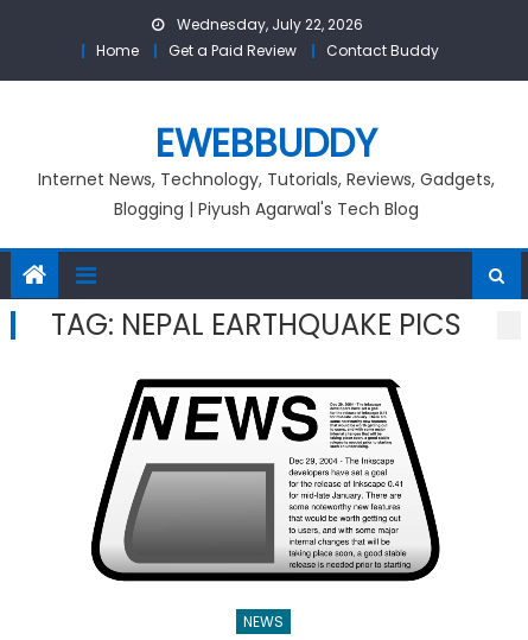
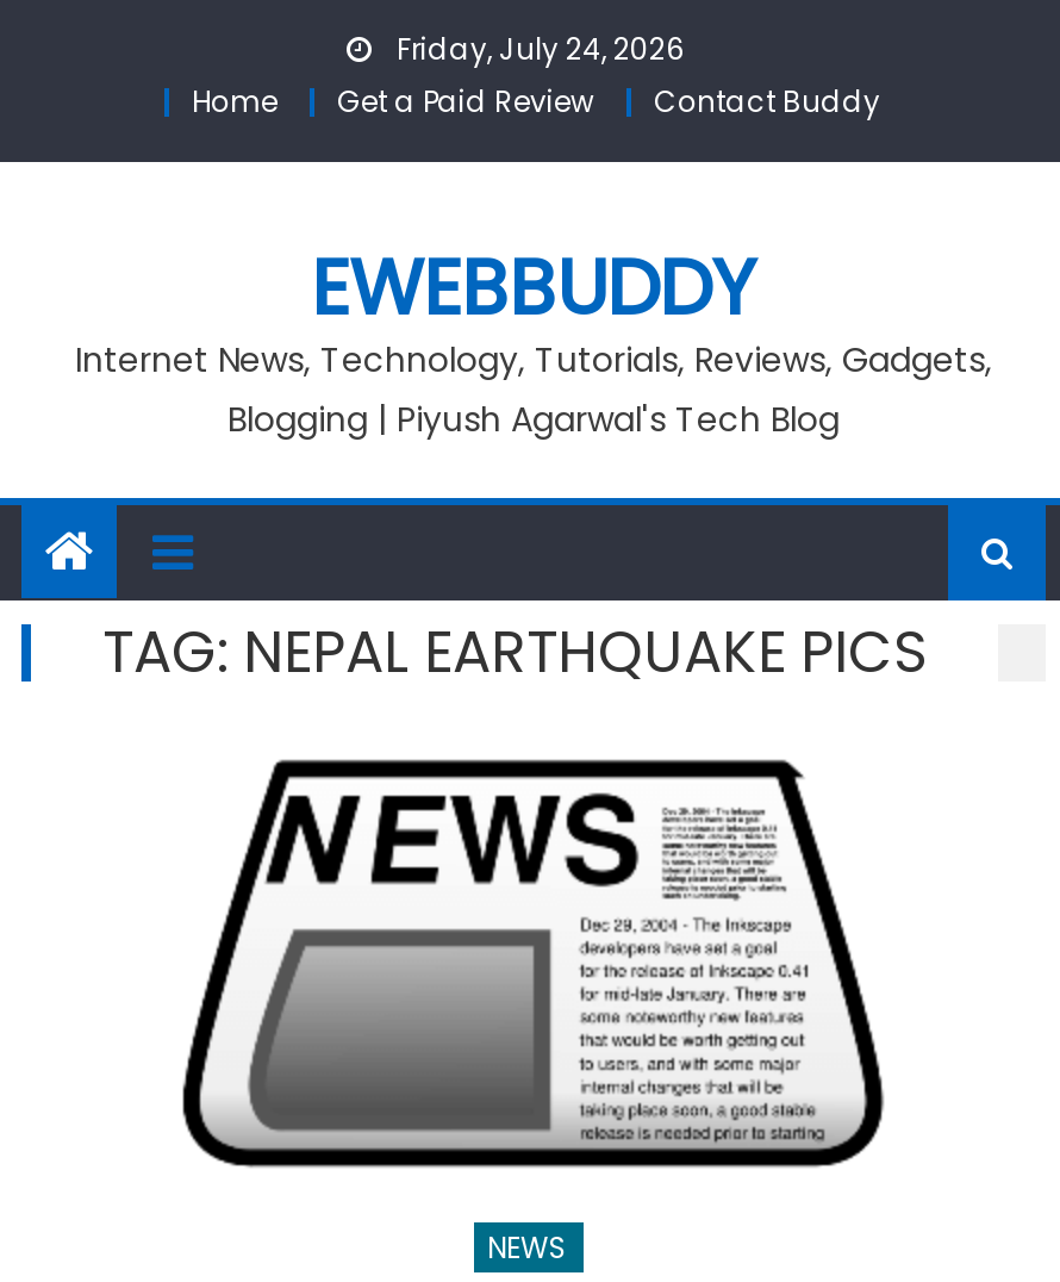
[173,14,362,34] Wednesday, July 22, 2026 -> [389,29,685,69] Friday, July 24, 2026

